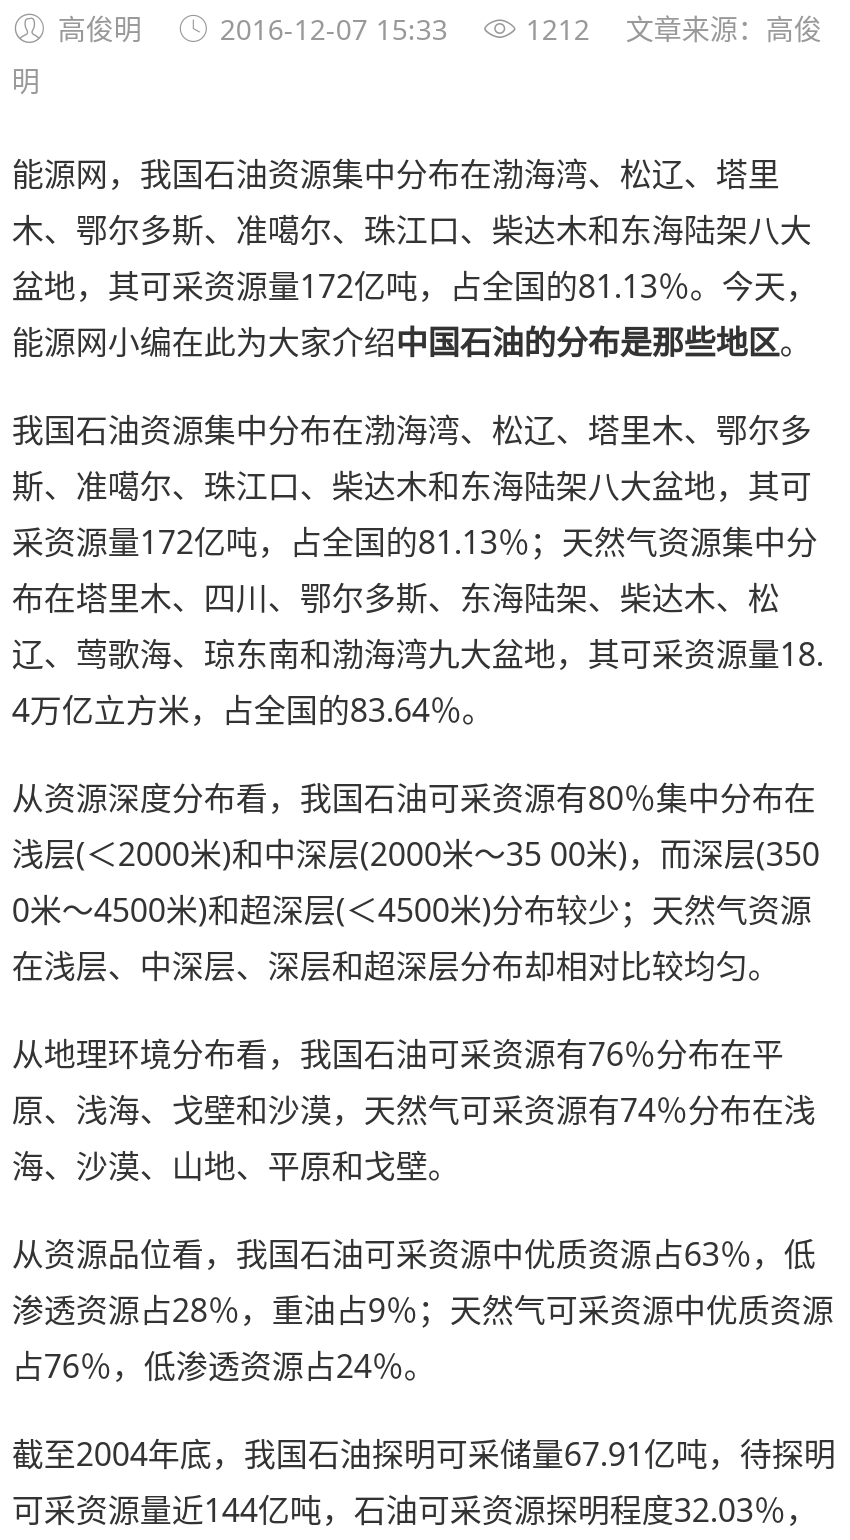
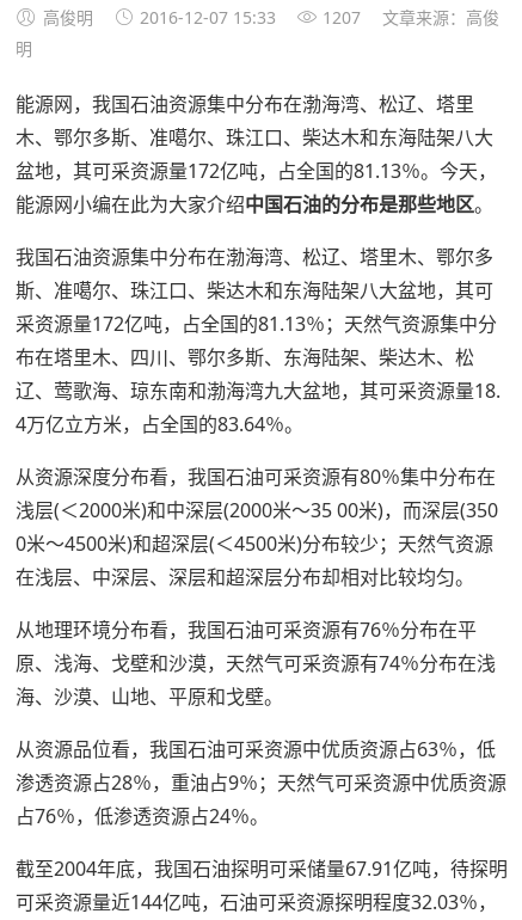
[526,10,822,48] 1212 文章来源：高俊 -> [322,6,499,29] 1207 文章来源：高俊

